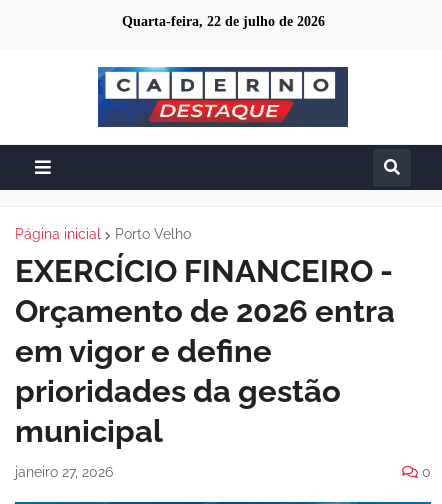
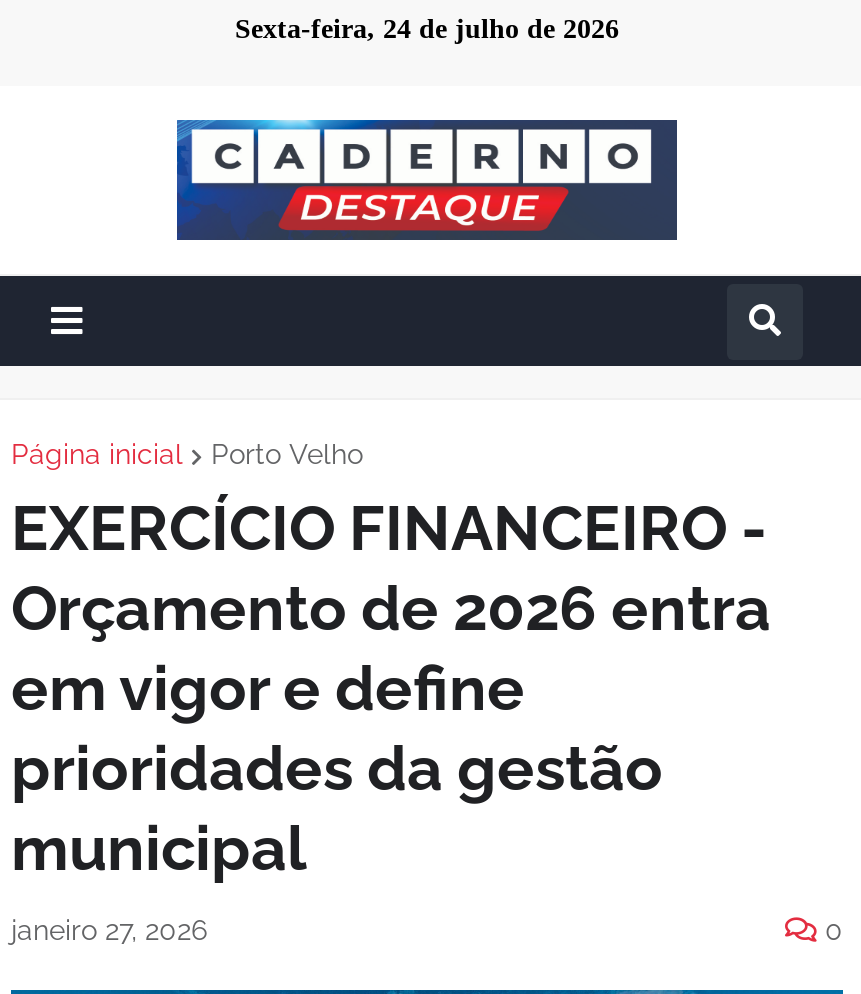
[121,14,324,29] Quarta-feira, 22 de julho de 2026 -> [235,14,619,44] Sexta-feira, 24 de julho de 2026

